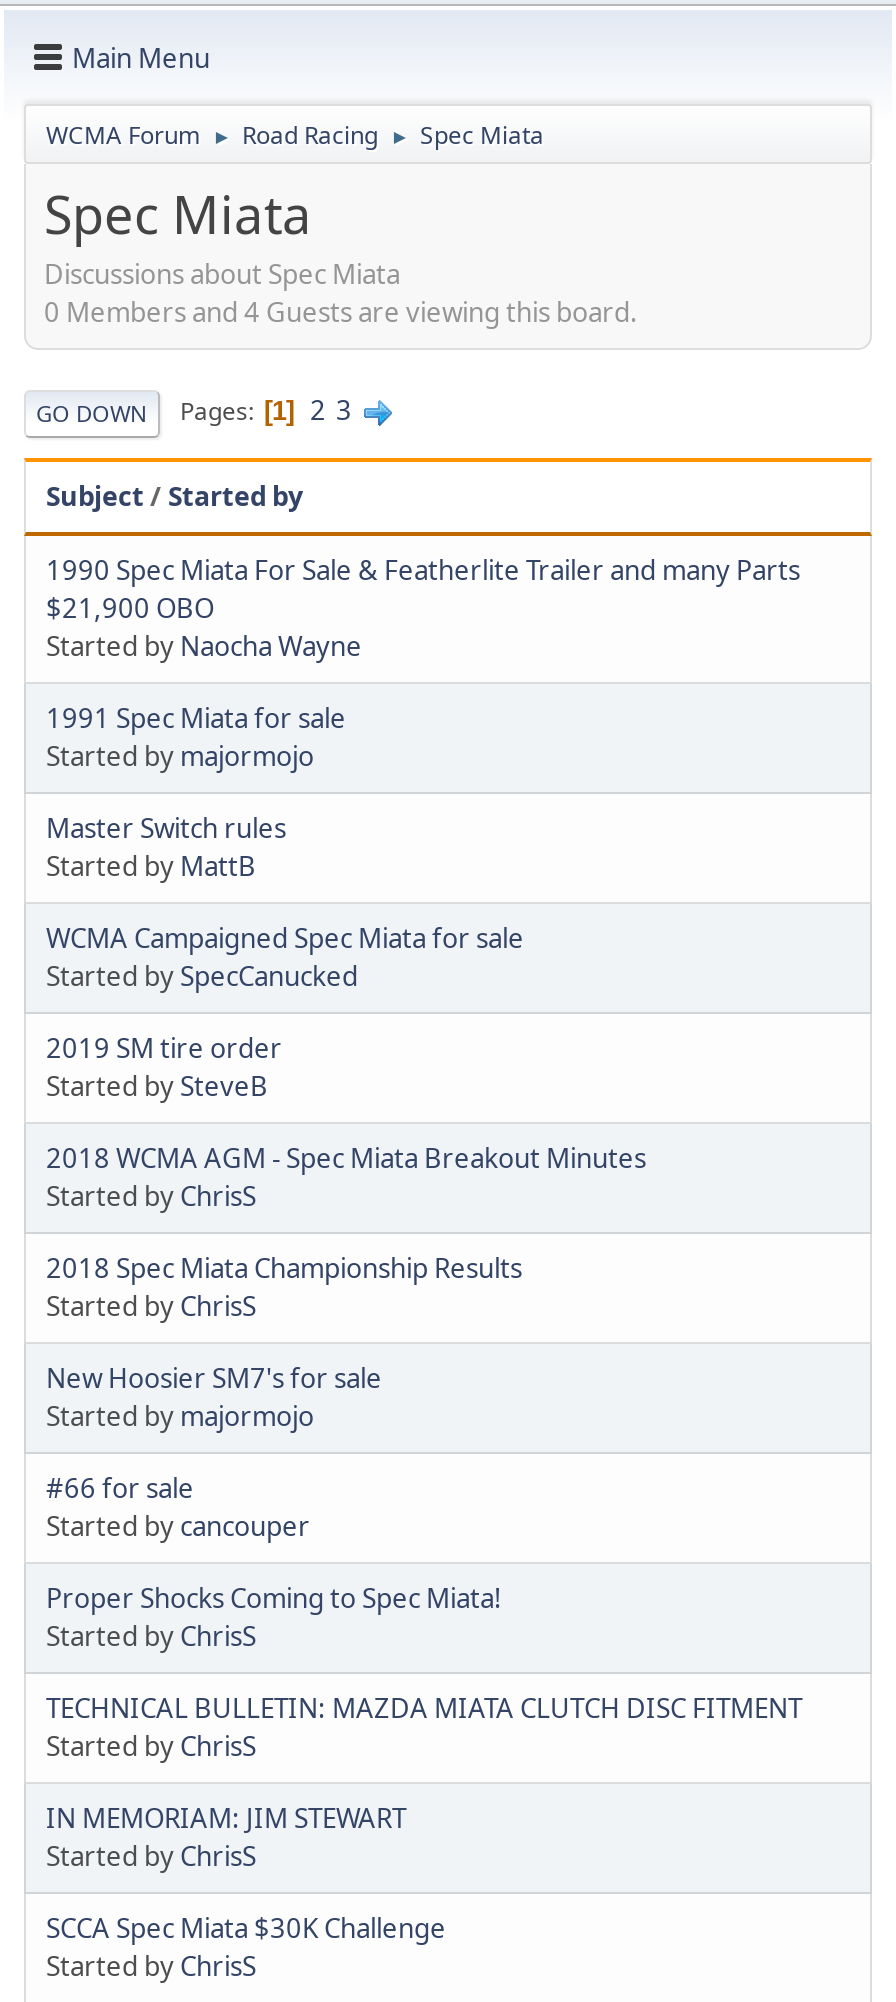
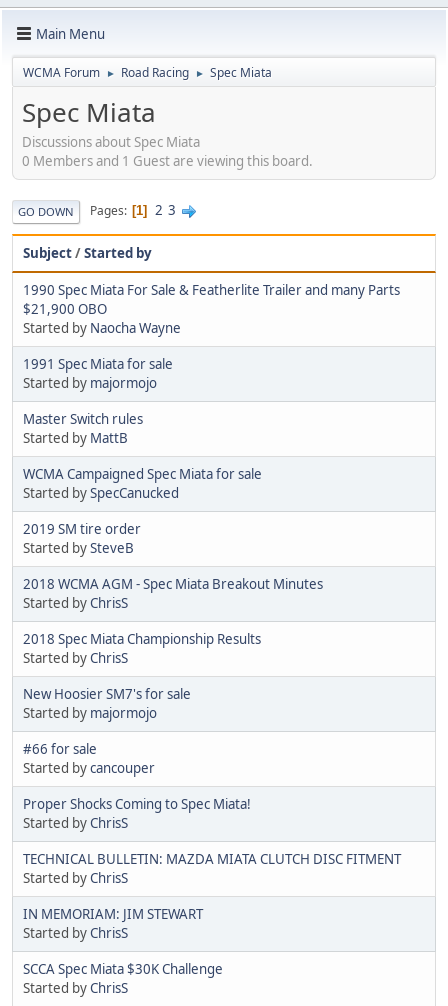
[44,293,638,329] 0 Members and 4 Guests are viewing this board. -> [22,151,313,169] 0 Members and 1 Guest are viewing this board.

